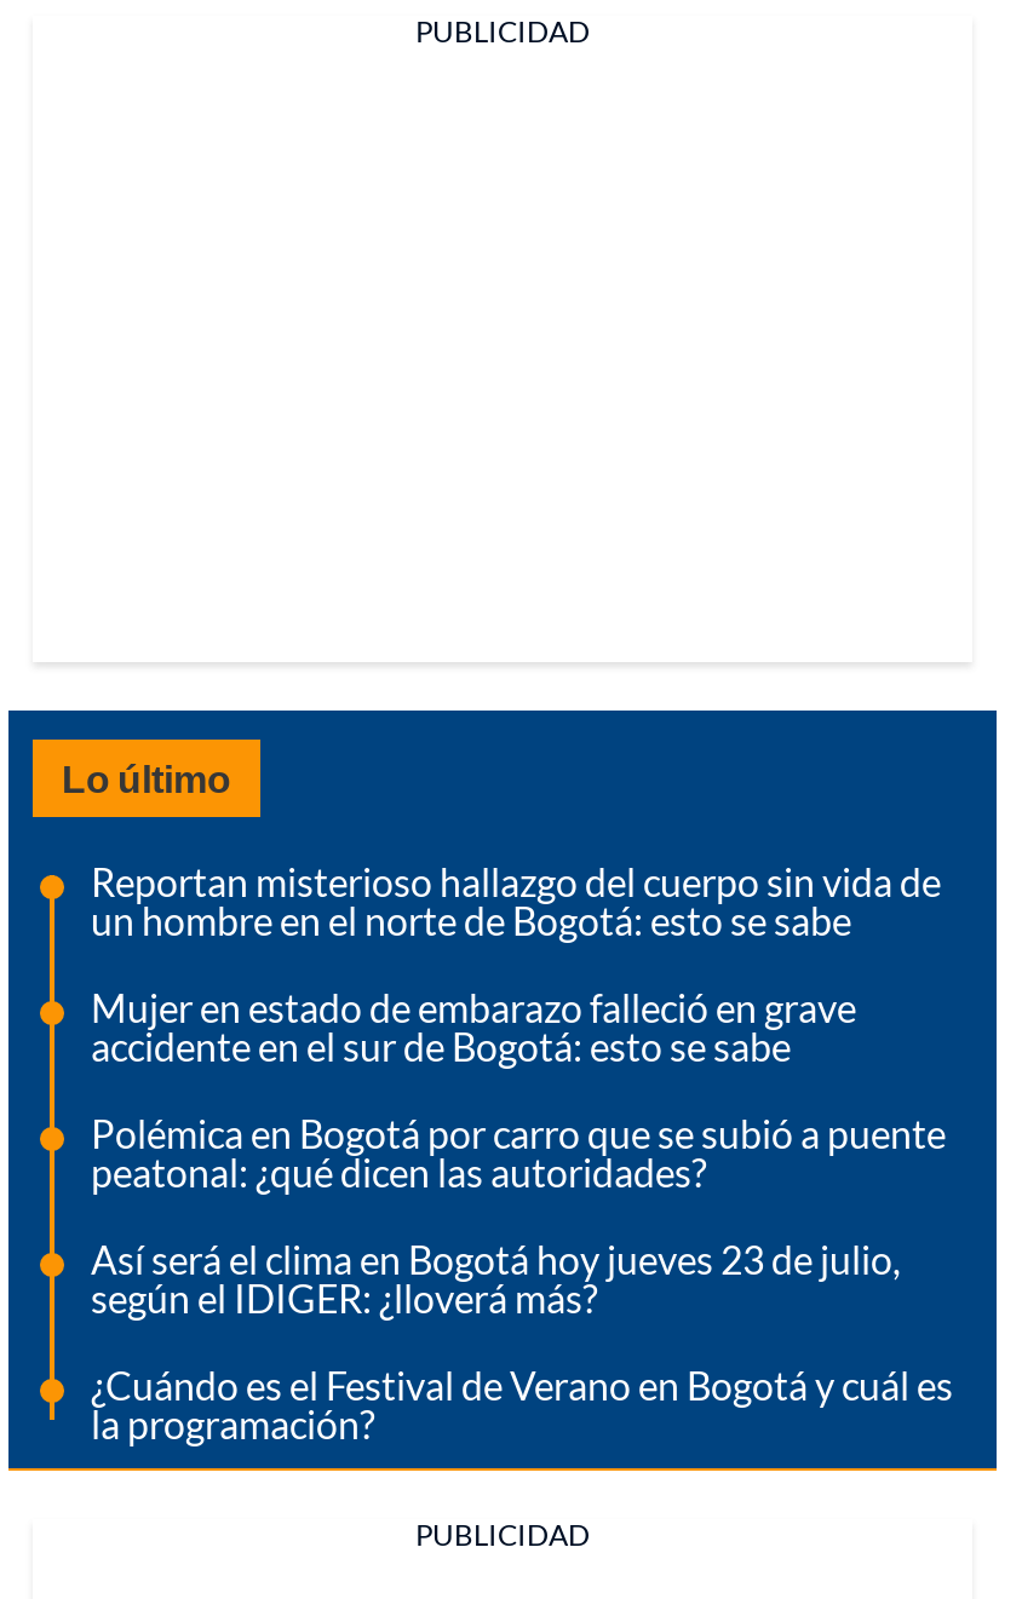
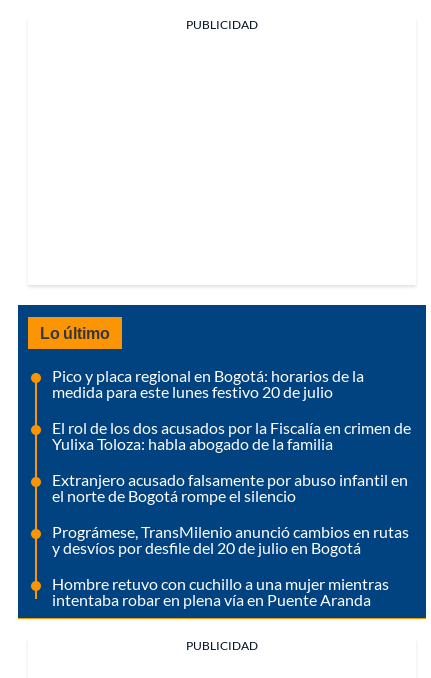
[91,858,941,942] Reportan misterioso hallazgo del cuerpo sin vida de | un hombre en el norte de Bogotá: esto se sabe -> [52,366,364,401] Pico y placa regional en Bogotá: horarios de la | medida para este lunes festivo 20 de julio
[91,984,856,1068] Mujer en estado de embarazo falleció en grave | accidente en el sur de Bogotá: esto se sabe -> [52,418,411,453] El rol de los dos acusados por la Fiscalía en crimen de | Yulixa Toloza: habla abogado de la familia
[91,1109,946,1194] Polémica en Bogotá por carro que se subió a puente | peatonal: ¿qué dicen las autoridades? -> [52,470,408,505] Extranjero acusado falsamente por abuso infantil en | el norte de Bogotá rompe el silencio
[91,1235,900,1320] Así será el clima en Bogotá hoy jueves 23 de julio, | según el IDIGER: ¿lloverá más? -> [52,522,409,557] Prográmese, TransMilenio anunció cambios en rutas | y desvíos por desfile del 20 de julio en Bogotá
[91,1361,953,1446] ¿Cuándo es el Festival de Verano en Bogotá y cuál es | la programación? -> [52,574,389,609] Hombre retuvo con cuchillo a una mujer mientras | intentaba robar en plena vía en Puente Aranda

